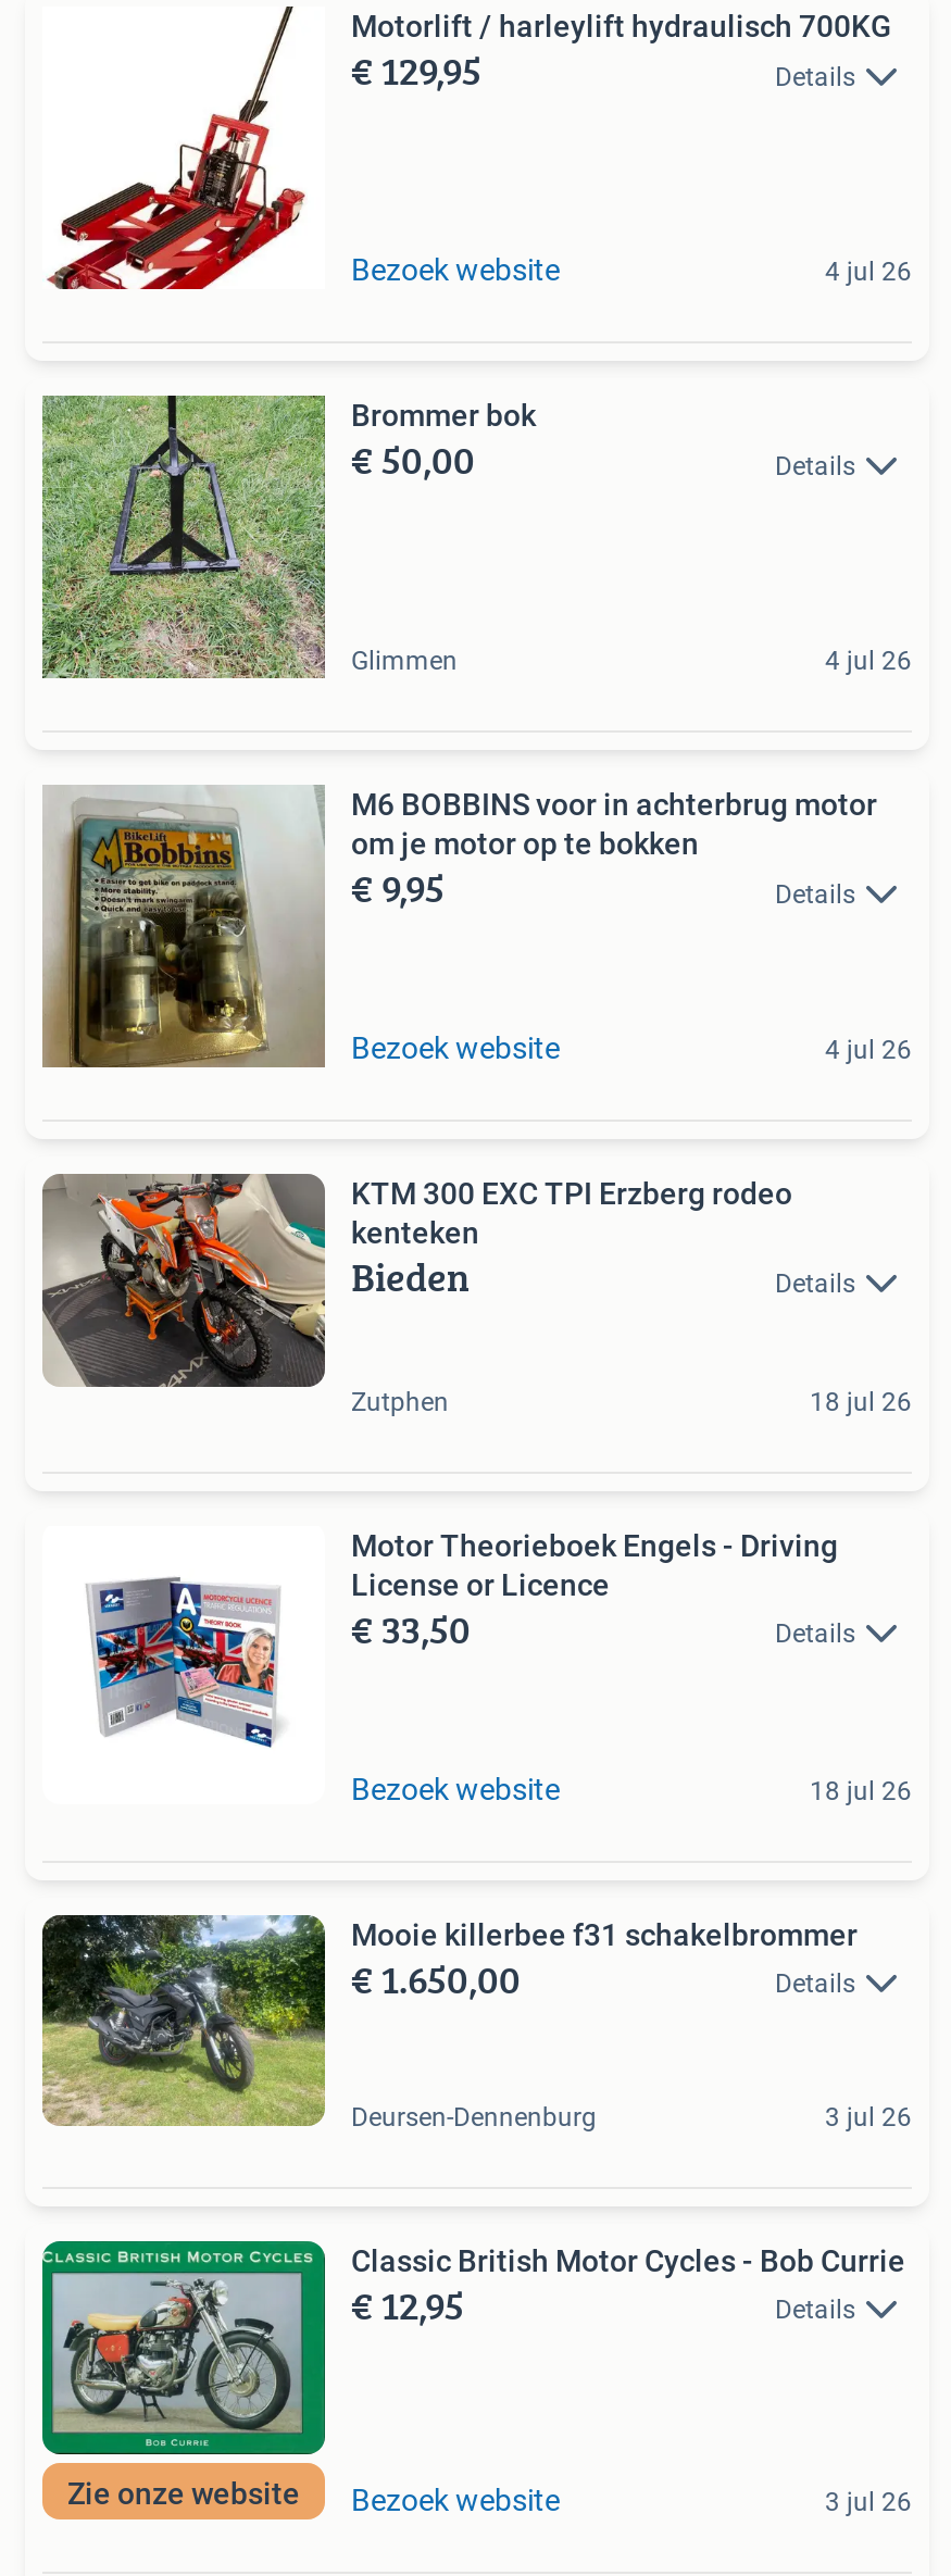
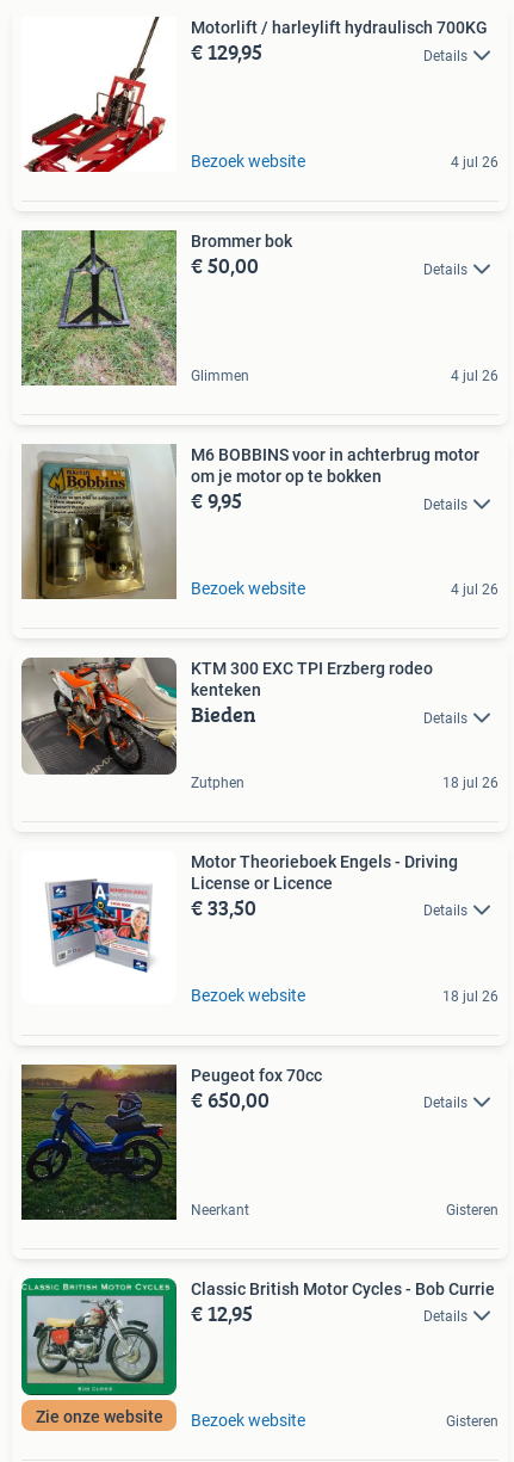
[40,1915,858,2135] [image] | Mooie killerbee f31 schakelbrommer | € 1.650,00 -> [20,1063,322,1221] [image] | Peugeot fox 70cc | € 650,00
[351,2102,912,2133] Deursen-Dennenburg | 3 jul 26 -> [191,1201,498,1218] Neerkant | Gisteren
[825,2488,912,2518] 3 jul 26 -> [446,1413,498,1430] Gisteren

